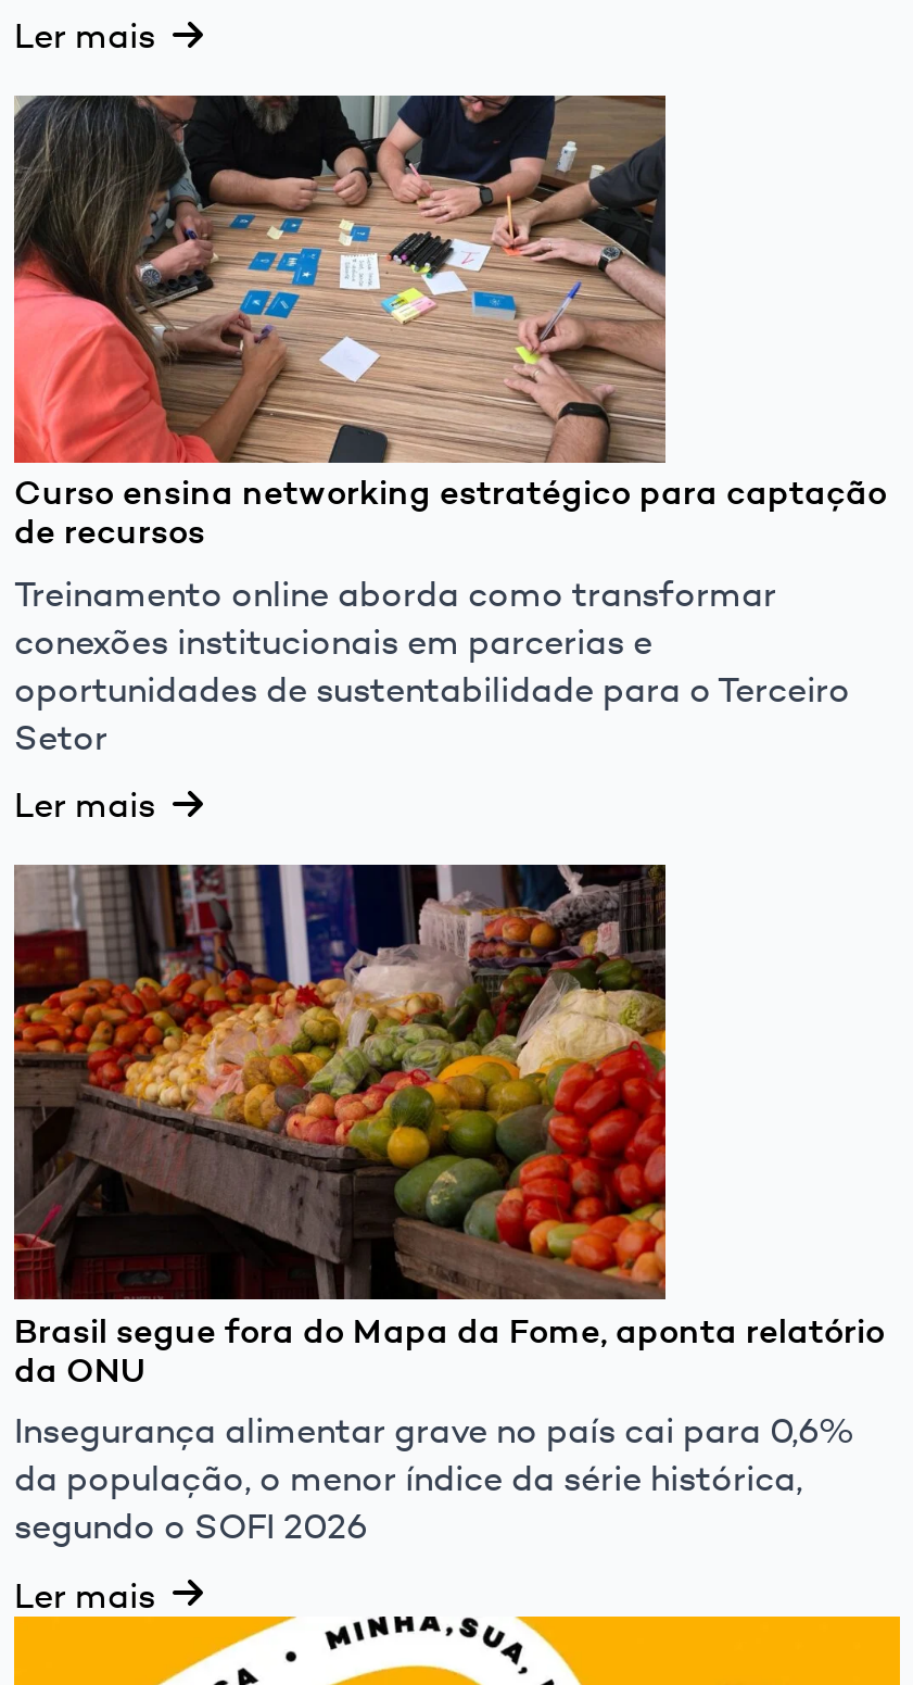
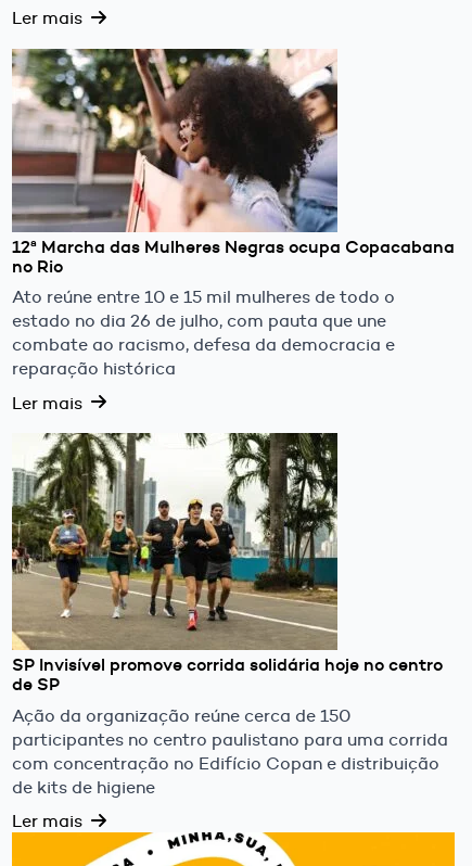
[12,92,887,552] [image] | Curso ensina networking estratégico para captação | de recursos -> [11,48,455,277] [image] | 12ª Marcha das Mulheres Negras ocupa Copacabana | no Rio
[14,573,850,757] Treinamento online aborda como transformar | conexões institucionais em parcerias e | oportunidades de sustentabilidade para o Terceiro | Setor -> [12,287,395,379] Ato reúne entre 10 e 15 mil mulheres de todo o | estado no dia 26 de julho, com pauta que une | combate ao racismo, defesa da democracia e | reparação histórica
[12,862,885,1390] [image] | Brasil segue fora do Mapa da Fome, aponta relatório | da ONU -> [12,432,443,695] [image] | SP Invisível promove corrida solidária hoje no centro | de SP
[14,1410,854,1547] Insegurança alimentar grave no país cai para 0,6% | da população, o menor índice da série histórica, | segundo o SOFI 2026 -> [12,705,448,797] Ação da organização reúne cerca de 150 | participantes no centro paulistano para uma corrida | com concentração no Edifício Copan e distribuição | de kits de higiene

